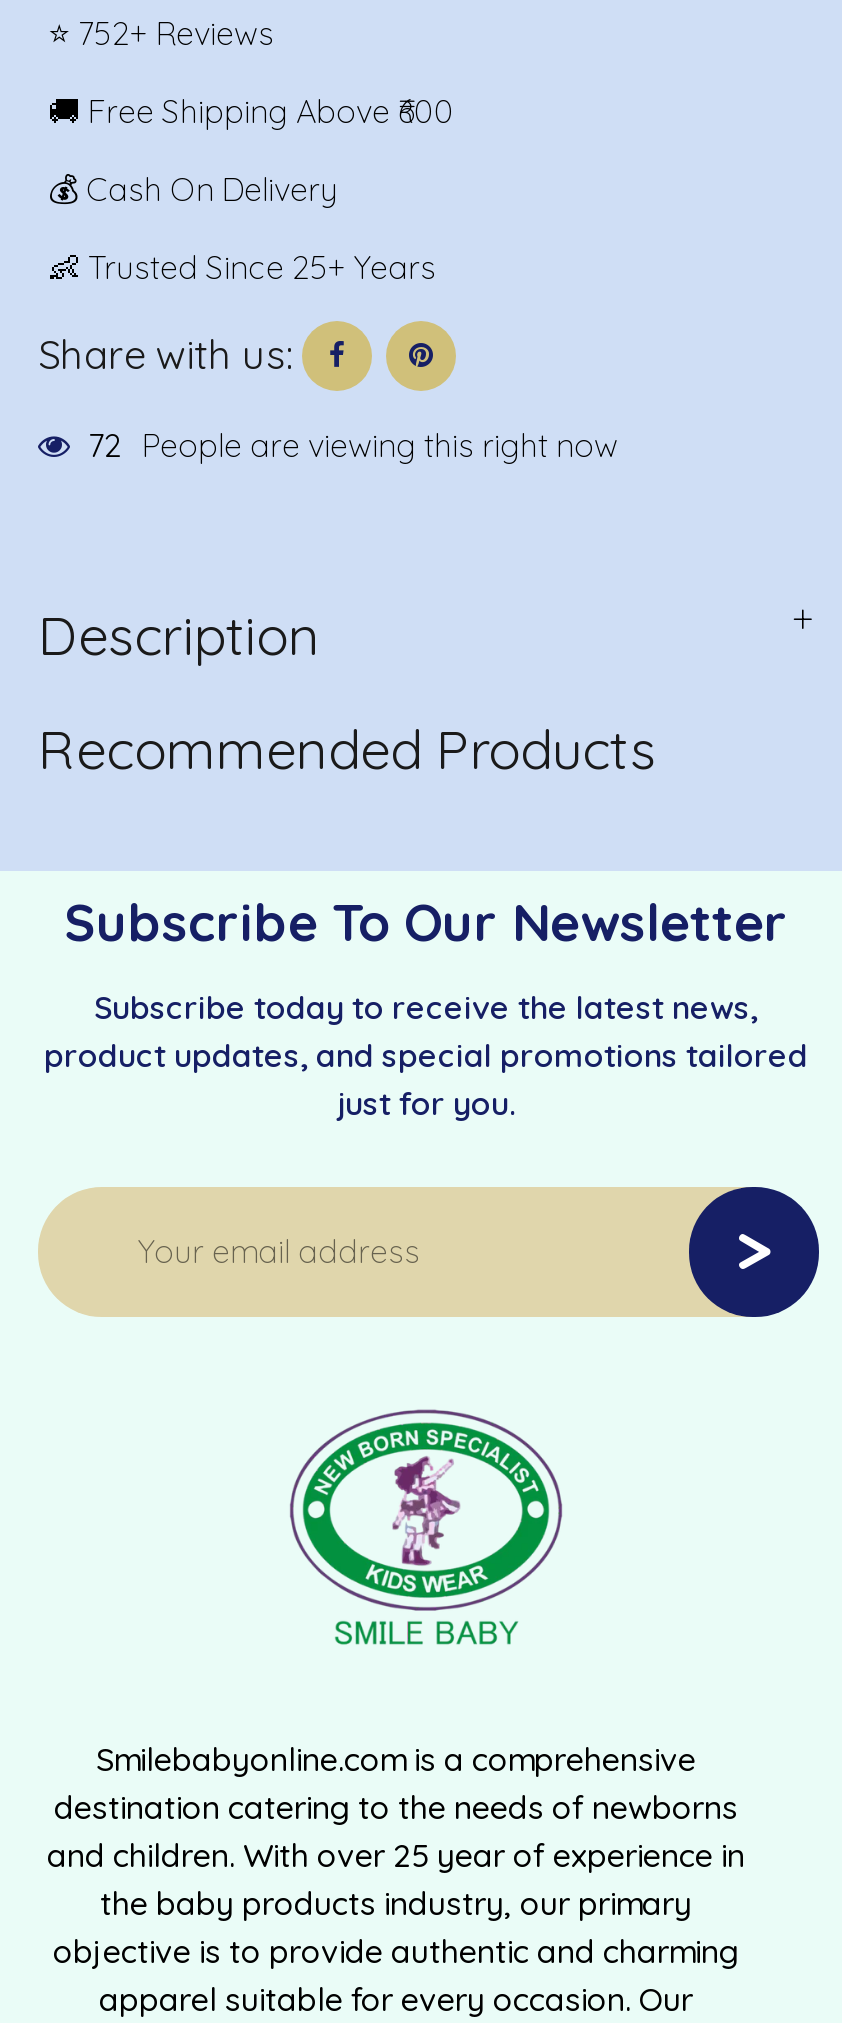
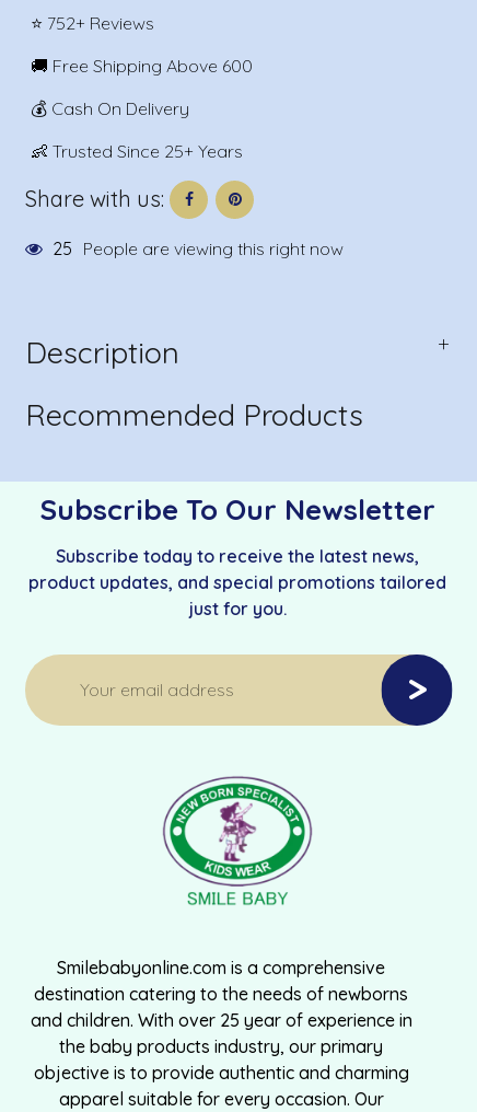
[88,424,618,464] 72 People are viewing this right now -> [53,237,344,259] 25 People are viewing this right now

